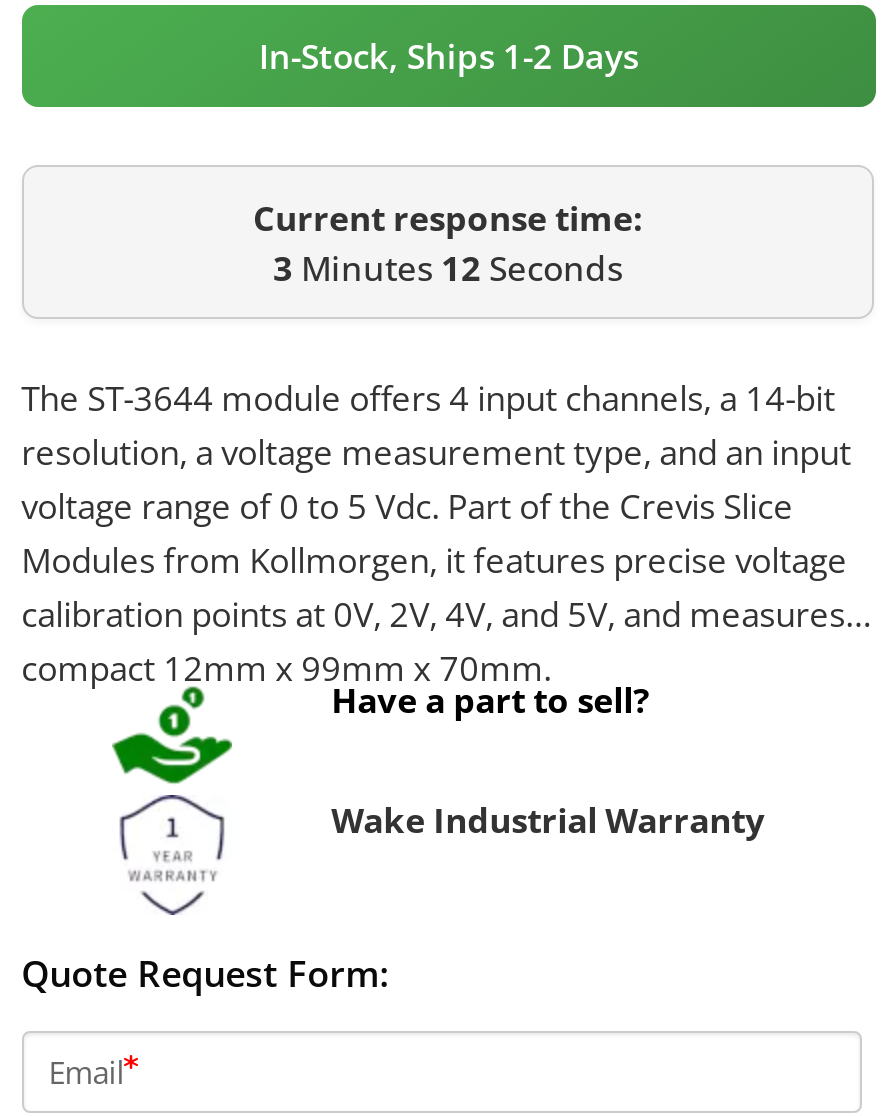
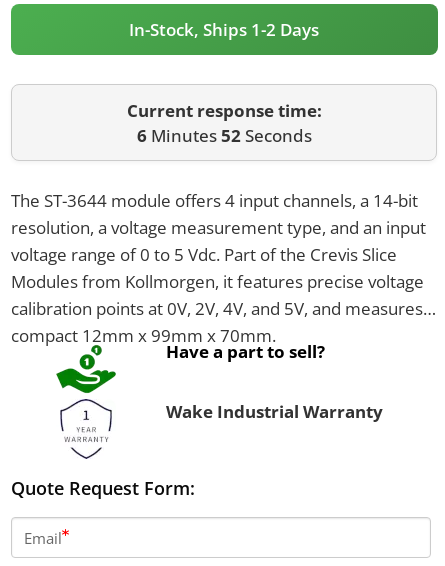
[273,244,623,290] 3 Minutes 12 Seconds -> [136,124,311,147] 6 Minutes 52 Seconds

